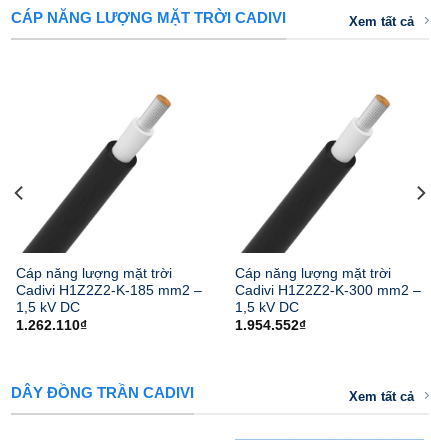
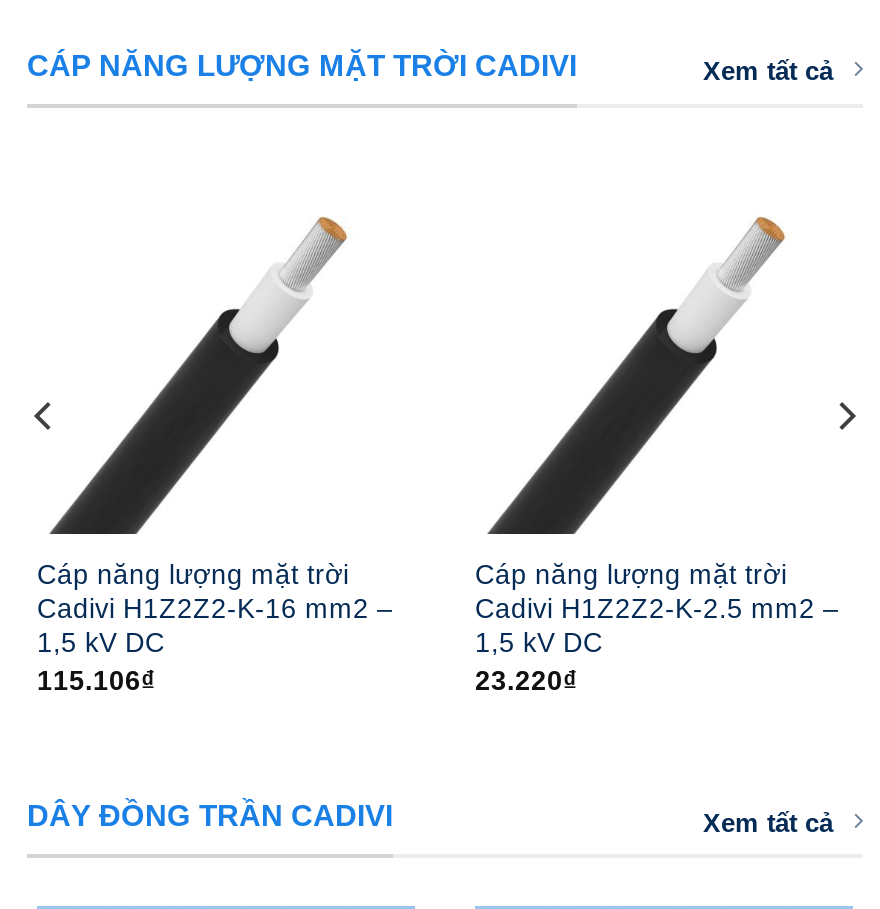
[16,283,202,298] Cadivi H1Z2Z2-K-185 mm2 – -> [37,595,393,625] Cadivi H1Z2Z2-K-16 mm2 –
[235,283,421,298] Cadivi H1Z2Z2-K-300 mm2 – -> [475,595,839,625] Cadivi H1Z2Z2-K-2.5 mm2 –
[16,318,87,333] 1.262.110₫ -> [37,666,155,696] 115.106₫
[235,318,306,333] 1.954.552₫ -> [475,666,577,696] 23.220₫

